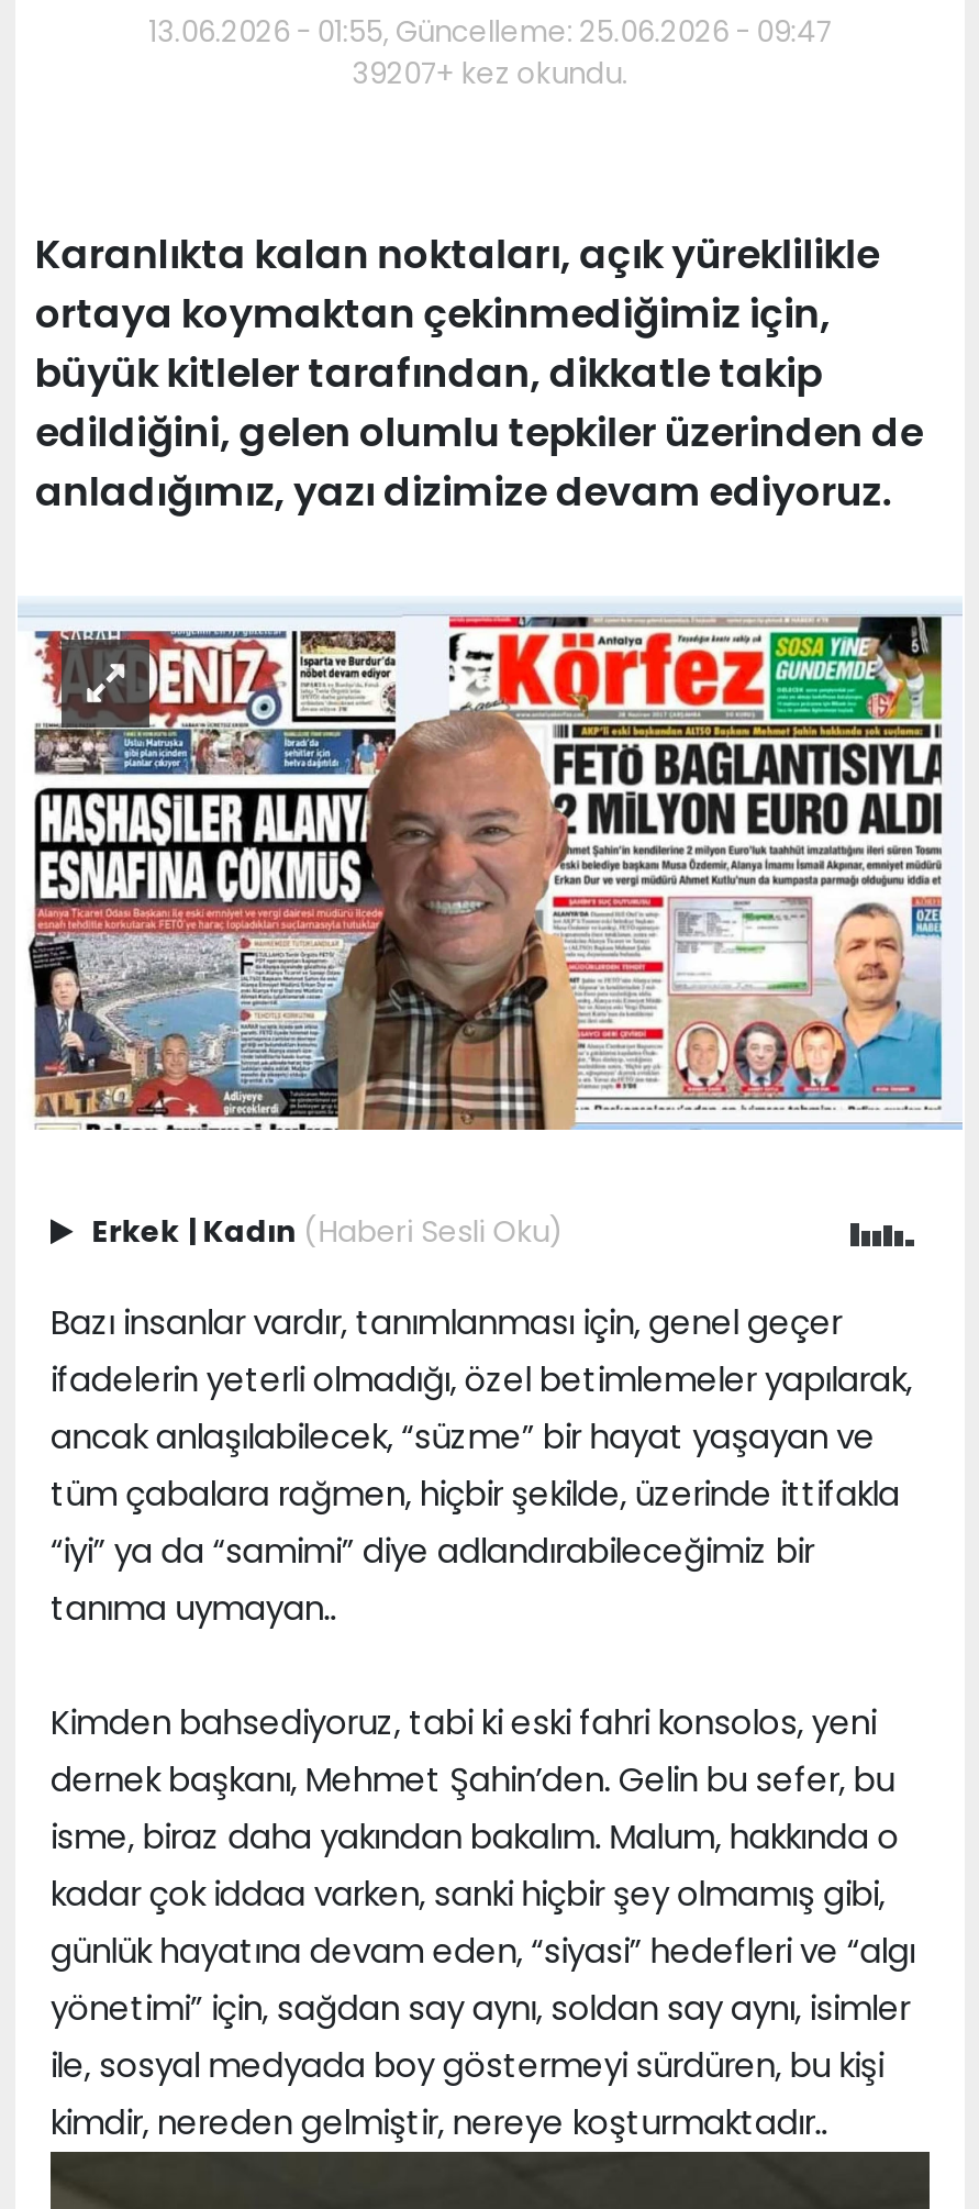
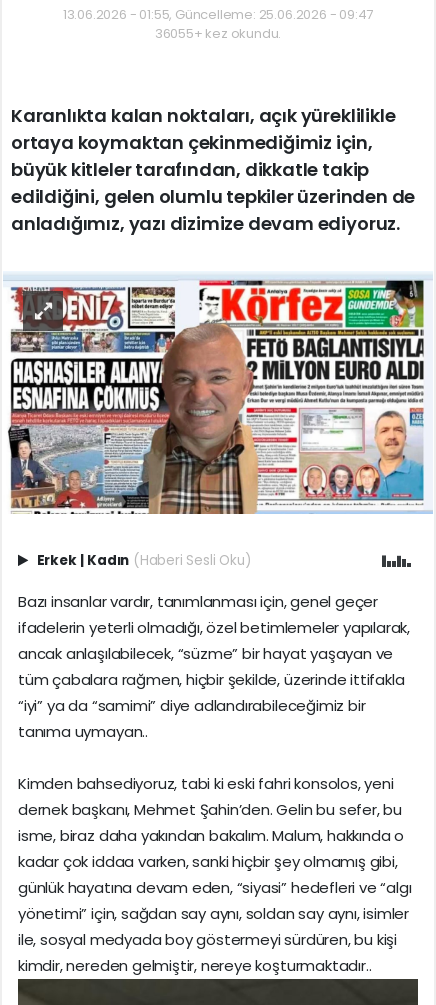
[352,53,628,95] 39207+ kez okundu. -> [155,24,281,43] 36055+ kez okundu.

